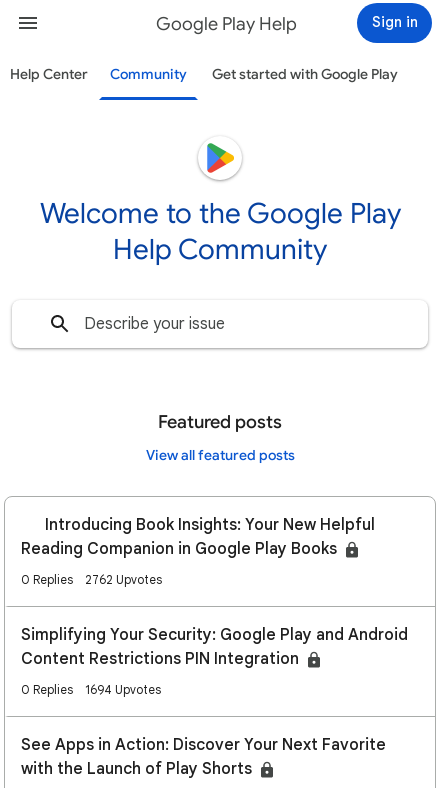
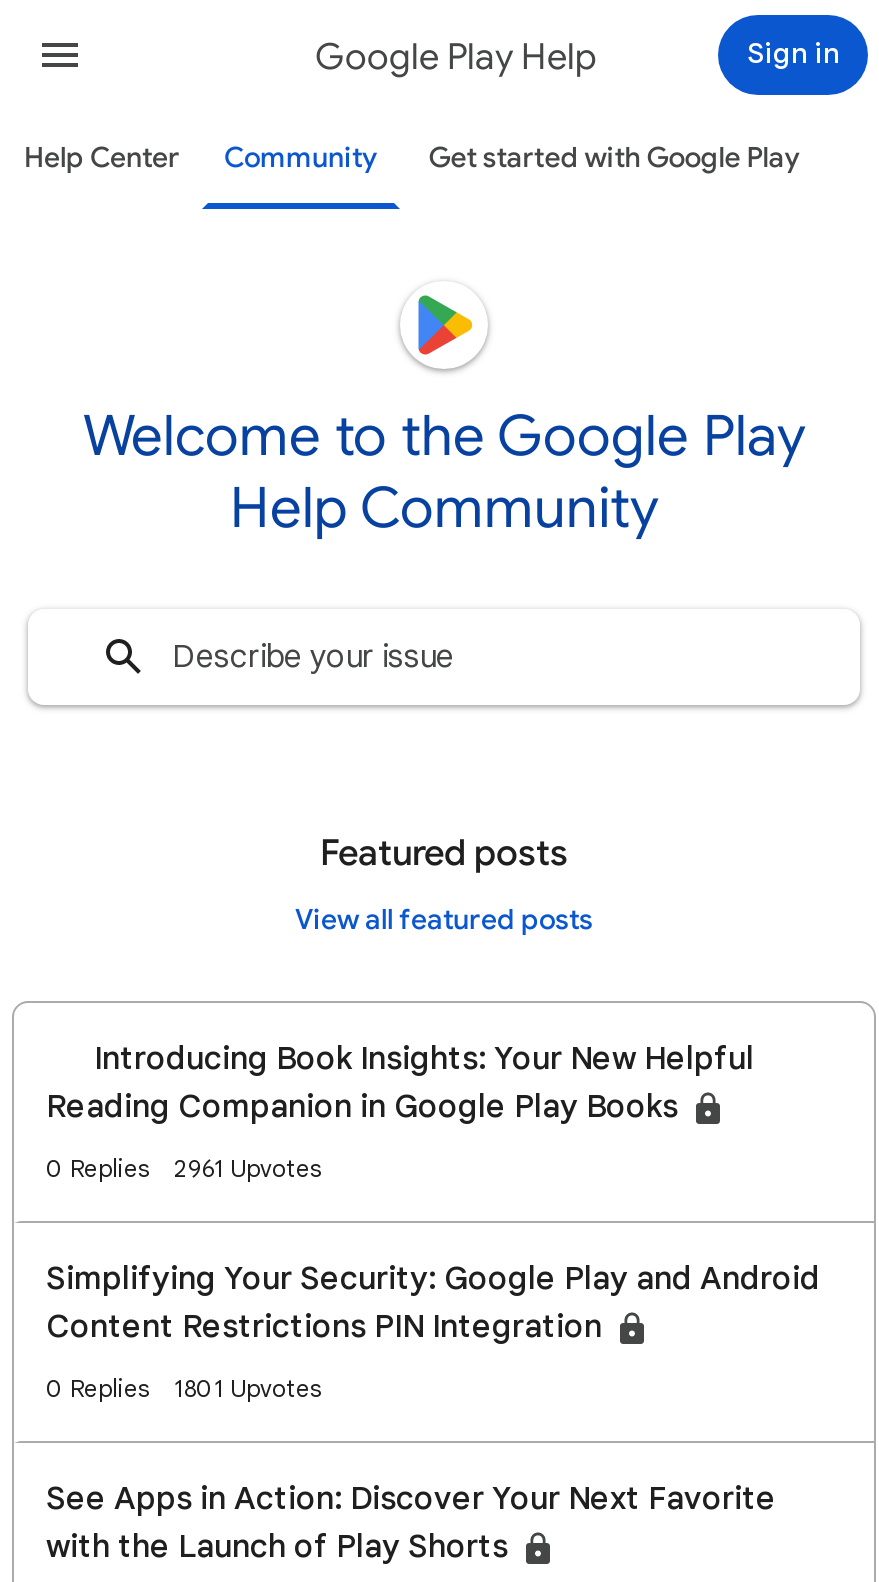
[85,572,162,587] 2762 Upvotes -> [174,1153,322,1183] 2961 Upvotes
[85,682,161,697] 1694 Upvotes -> [174,1373,322,1403] 1801 Upvotes

